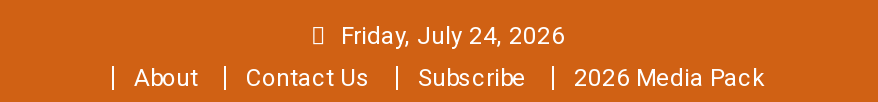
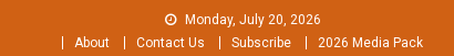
[341,22,565,50] Friday, July 24, 2026 -> [184,12,321,27] Monday, July 20, 2026

